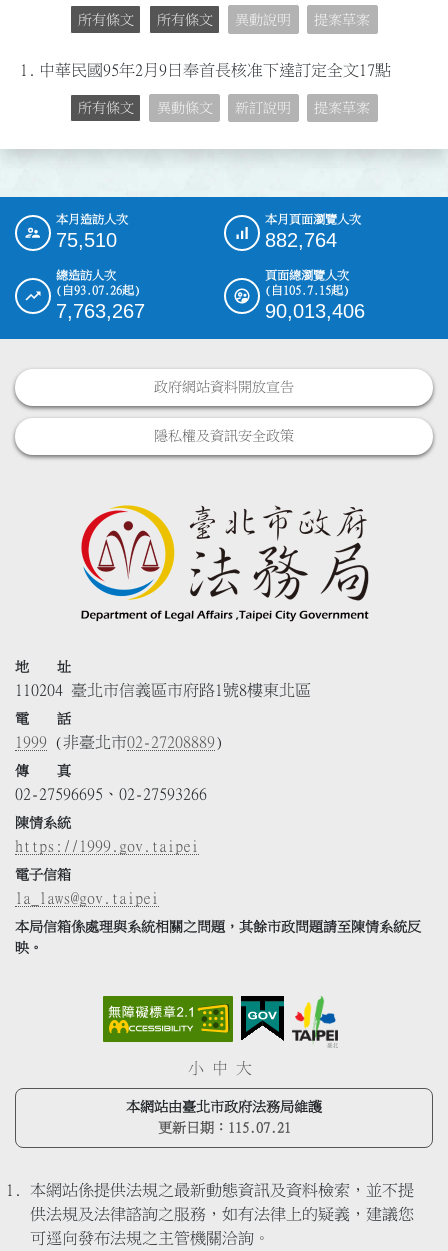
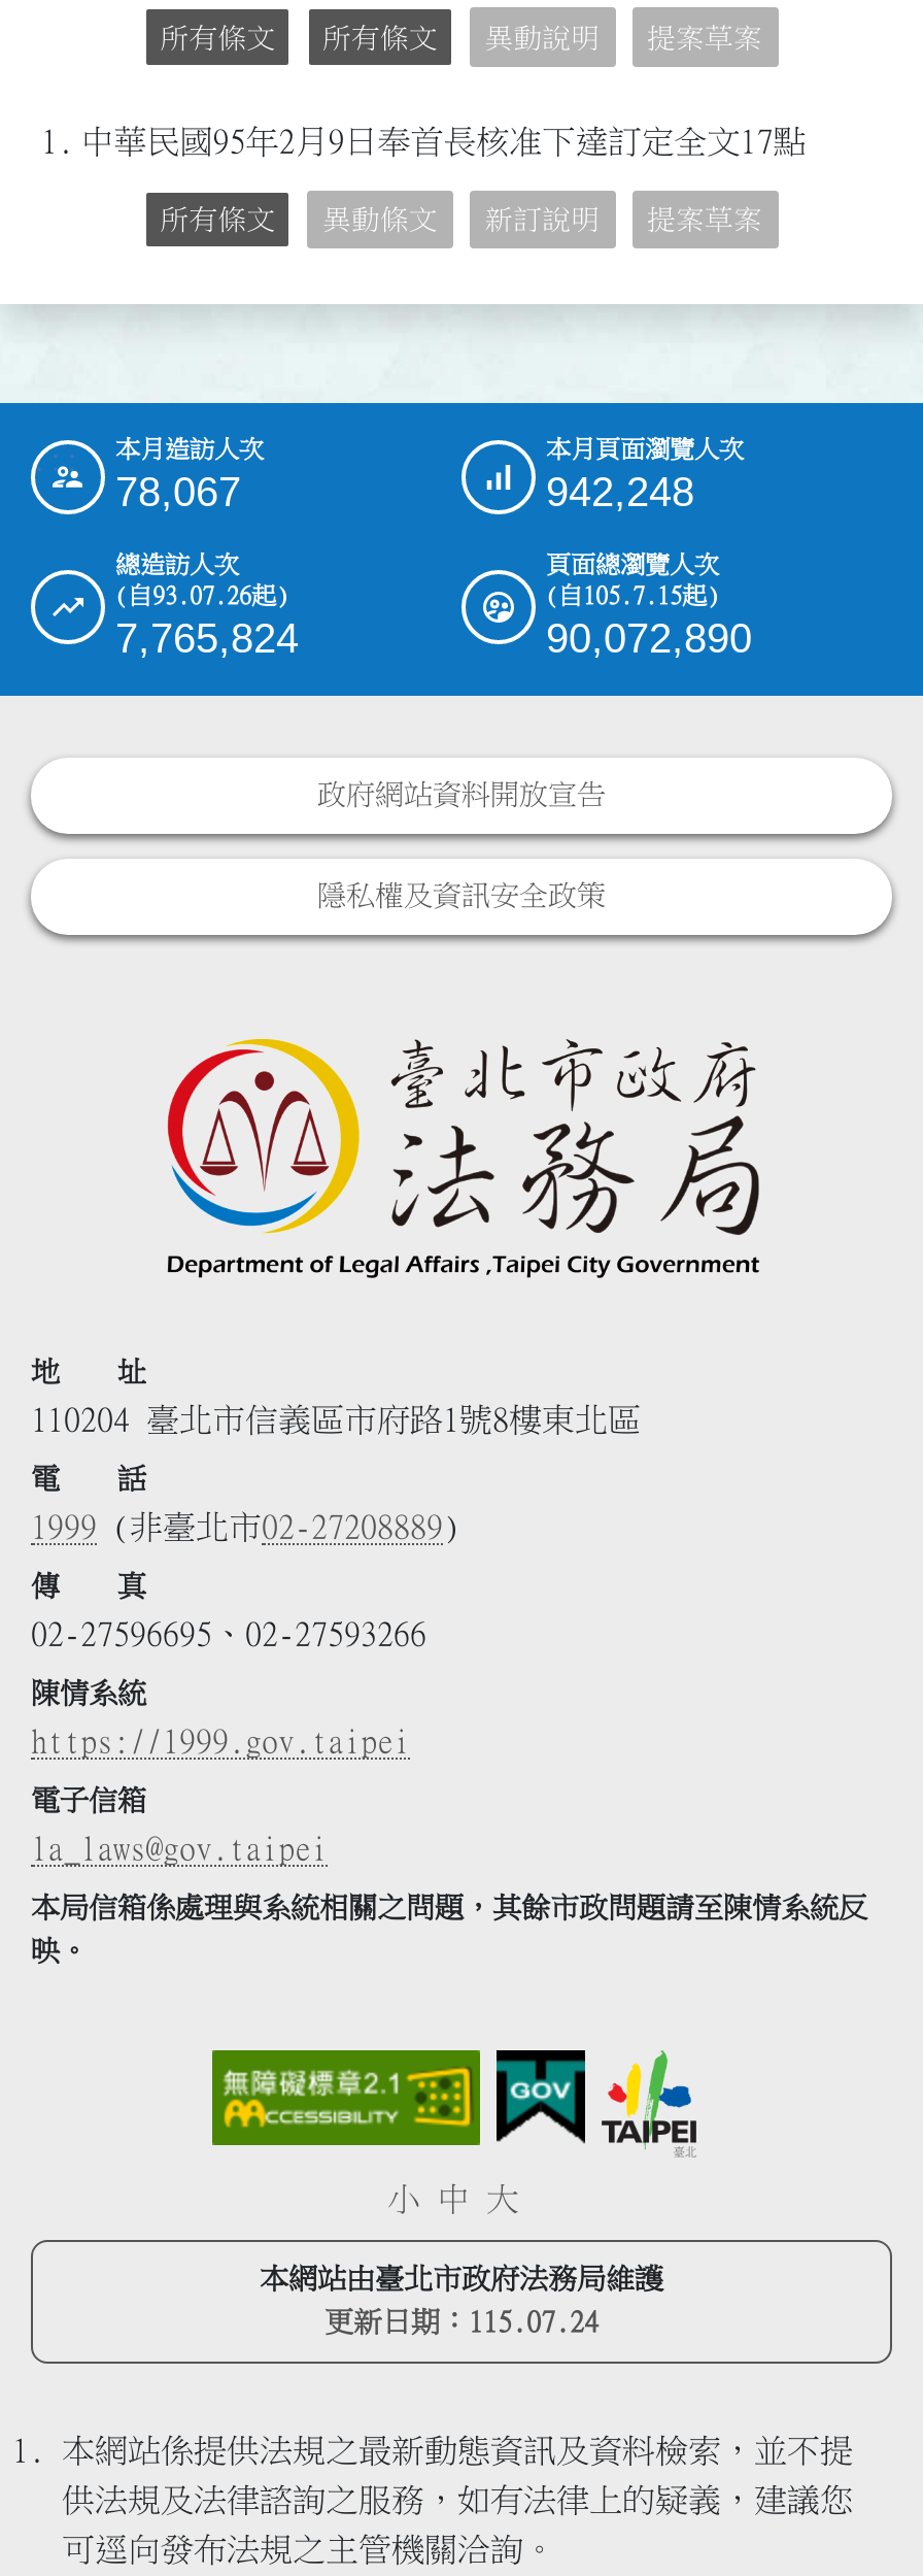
[56,229,117,251] 75,510 -> [115,469,241,515] 78,067
[265,229,337,251] 882,764 -> [546,469,694,515] 942,248
[56,300,145,322] 7,763,267 -> [115,616,299,661] 7,765,824
[265,300,365,322] 90,013,406 -> [546,616,752,661] 90,072,890
[157,1121,290,1135] 更新日期：115.07.21 -> [324,2309,599,2337] 更新日期：115.07.24

